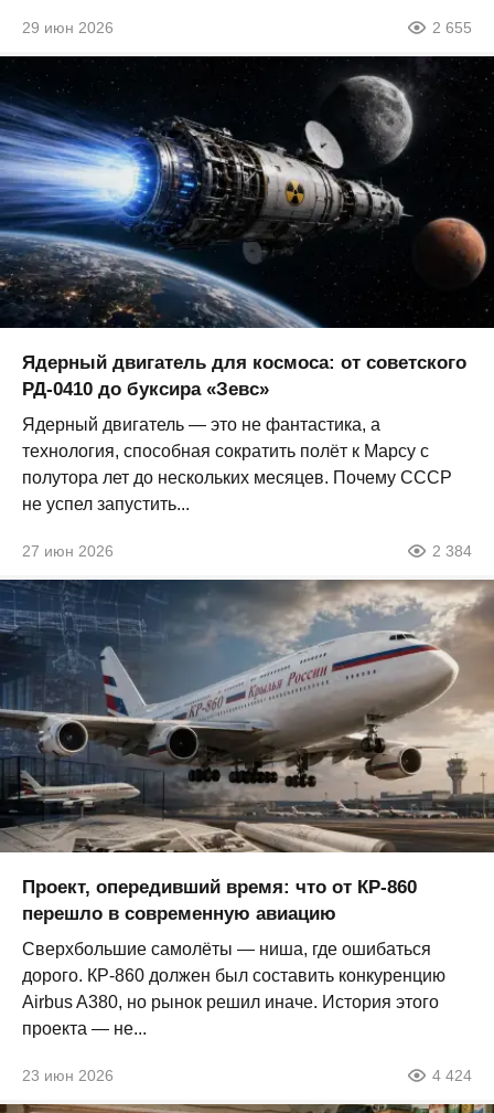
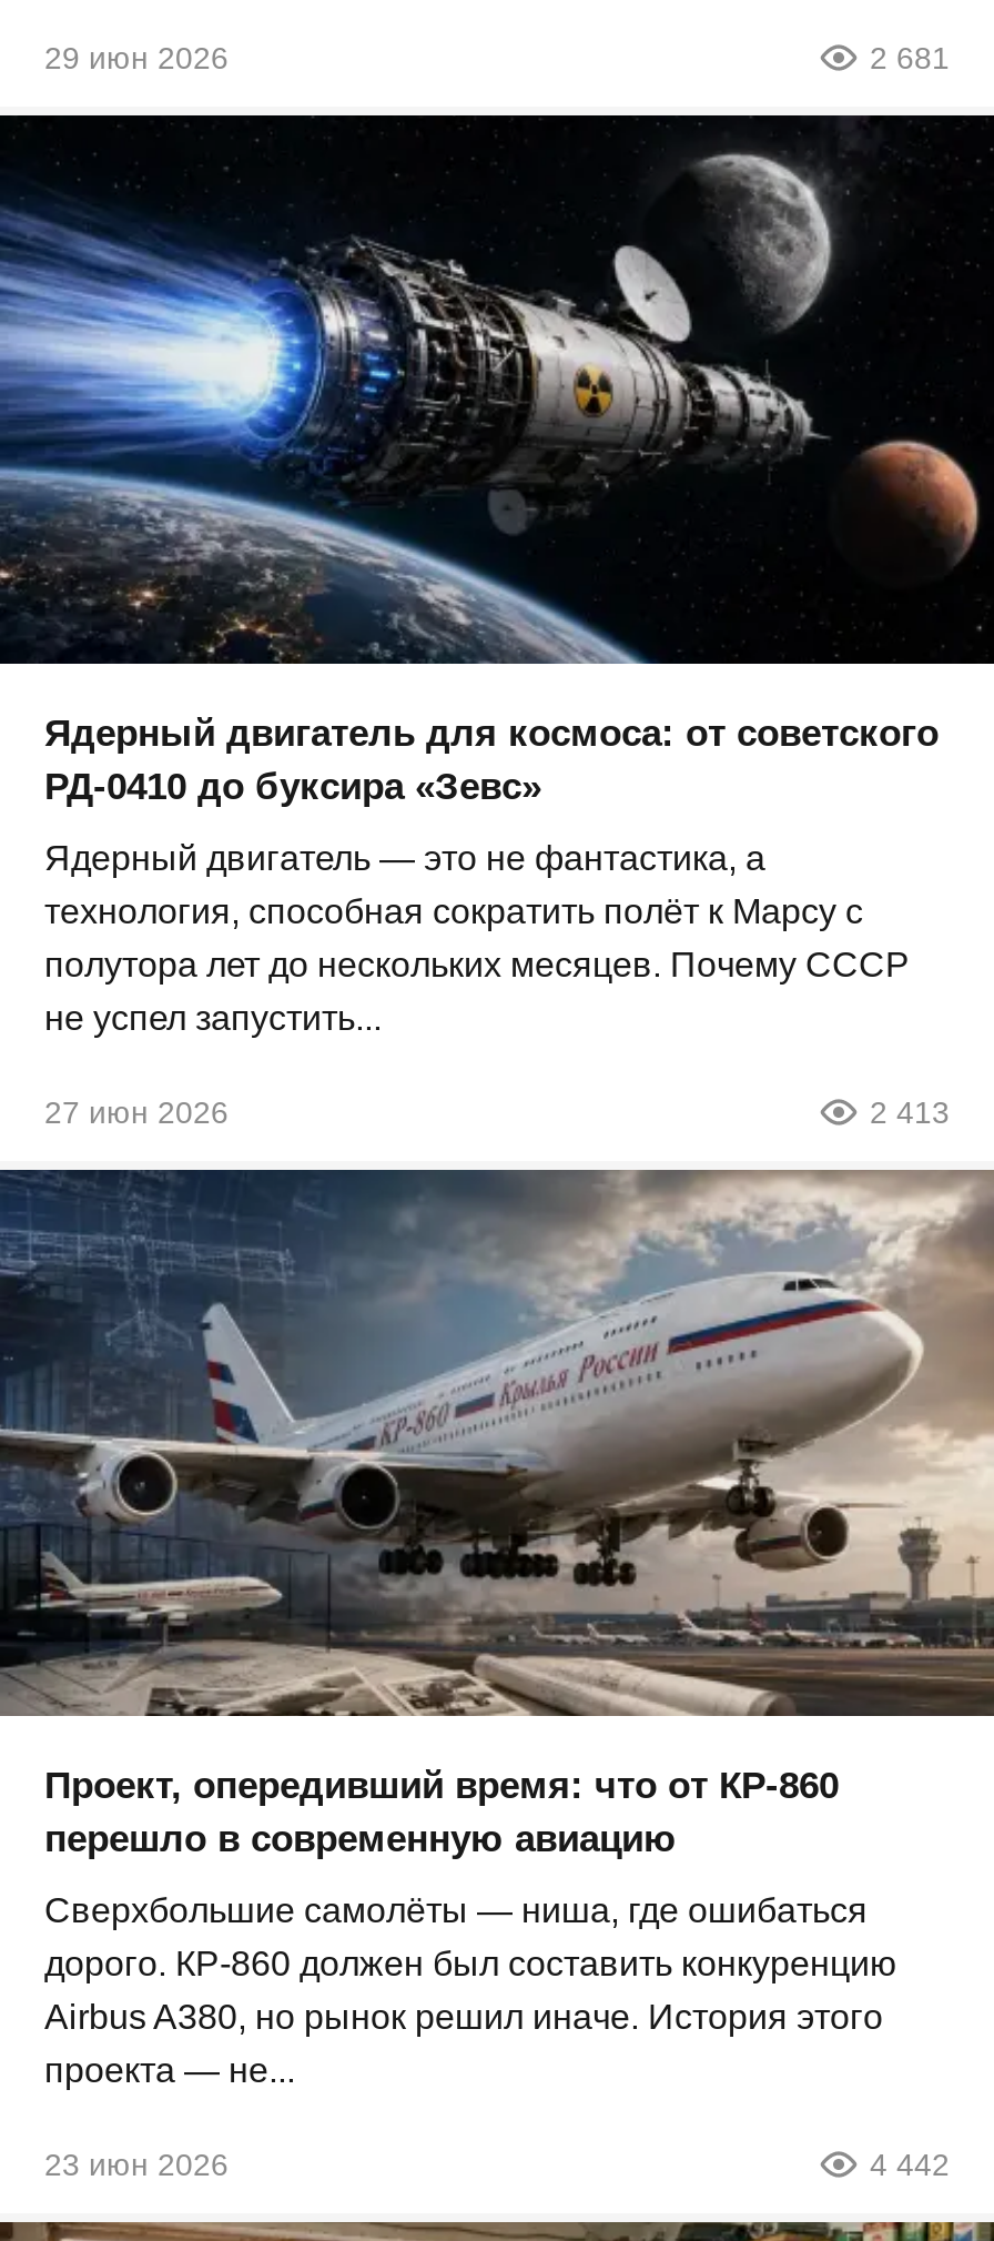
[432,19,472,36] 2 655 -> [870,41,950,76] 2 681
[432,542,472,560] 2 384 -> [870,1094,950,1129] 2 413
[432,1066,472,1084] 4 424 -> [870,2147,950,2183] 4 442

